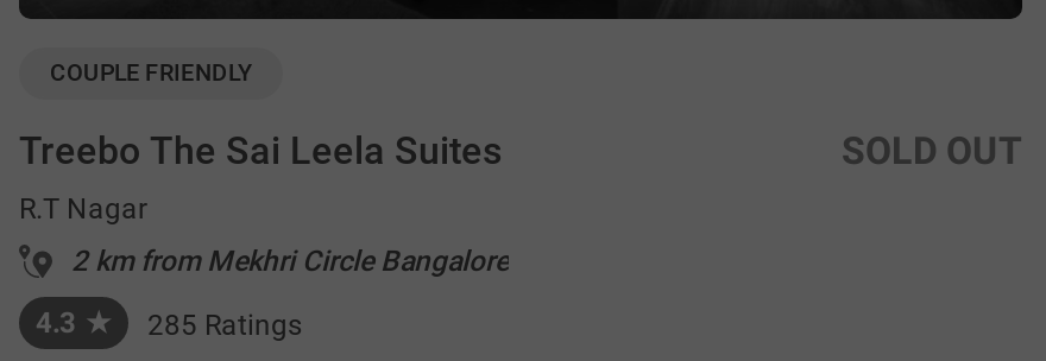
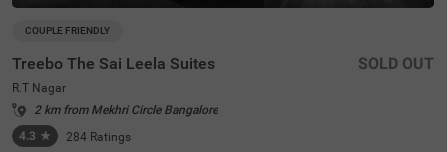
[147,309,302,342] 285 Ratings -> [66,130,131,144] 284 Ratings

